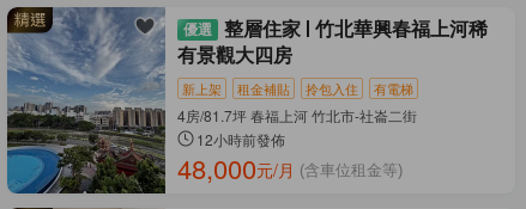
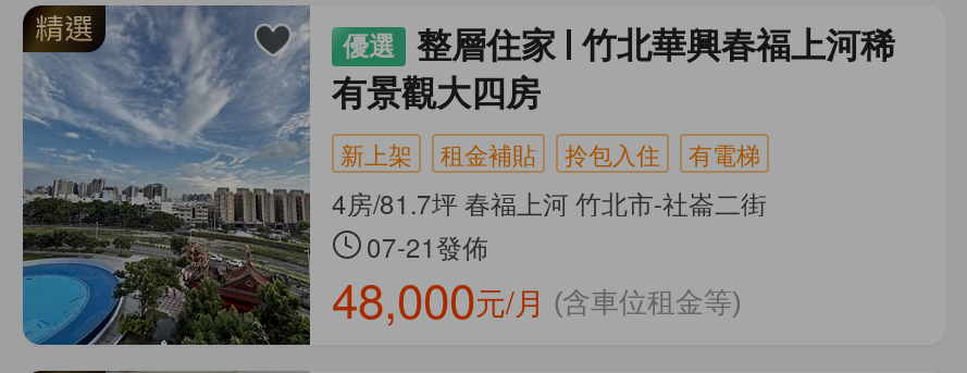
[197,128,285,149] 12小時前發佈 -> [367,226,488,263] 07-21發佈

